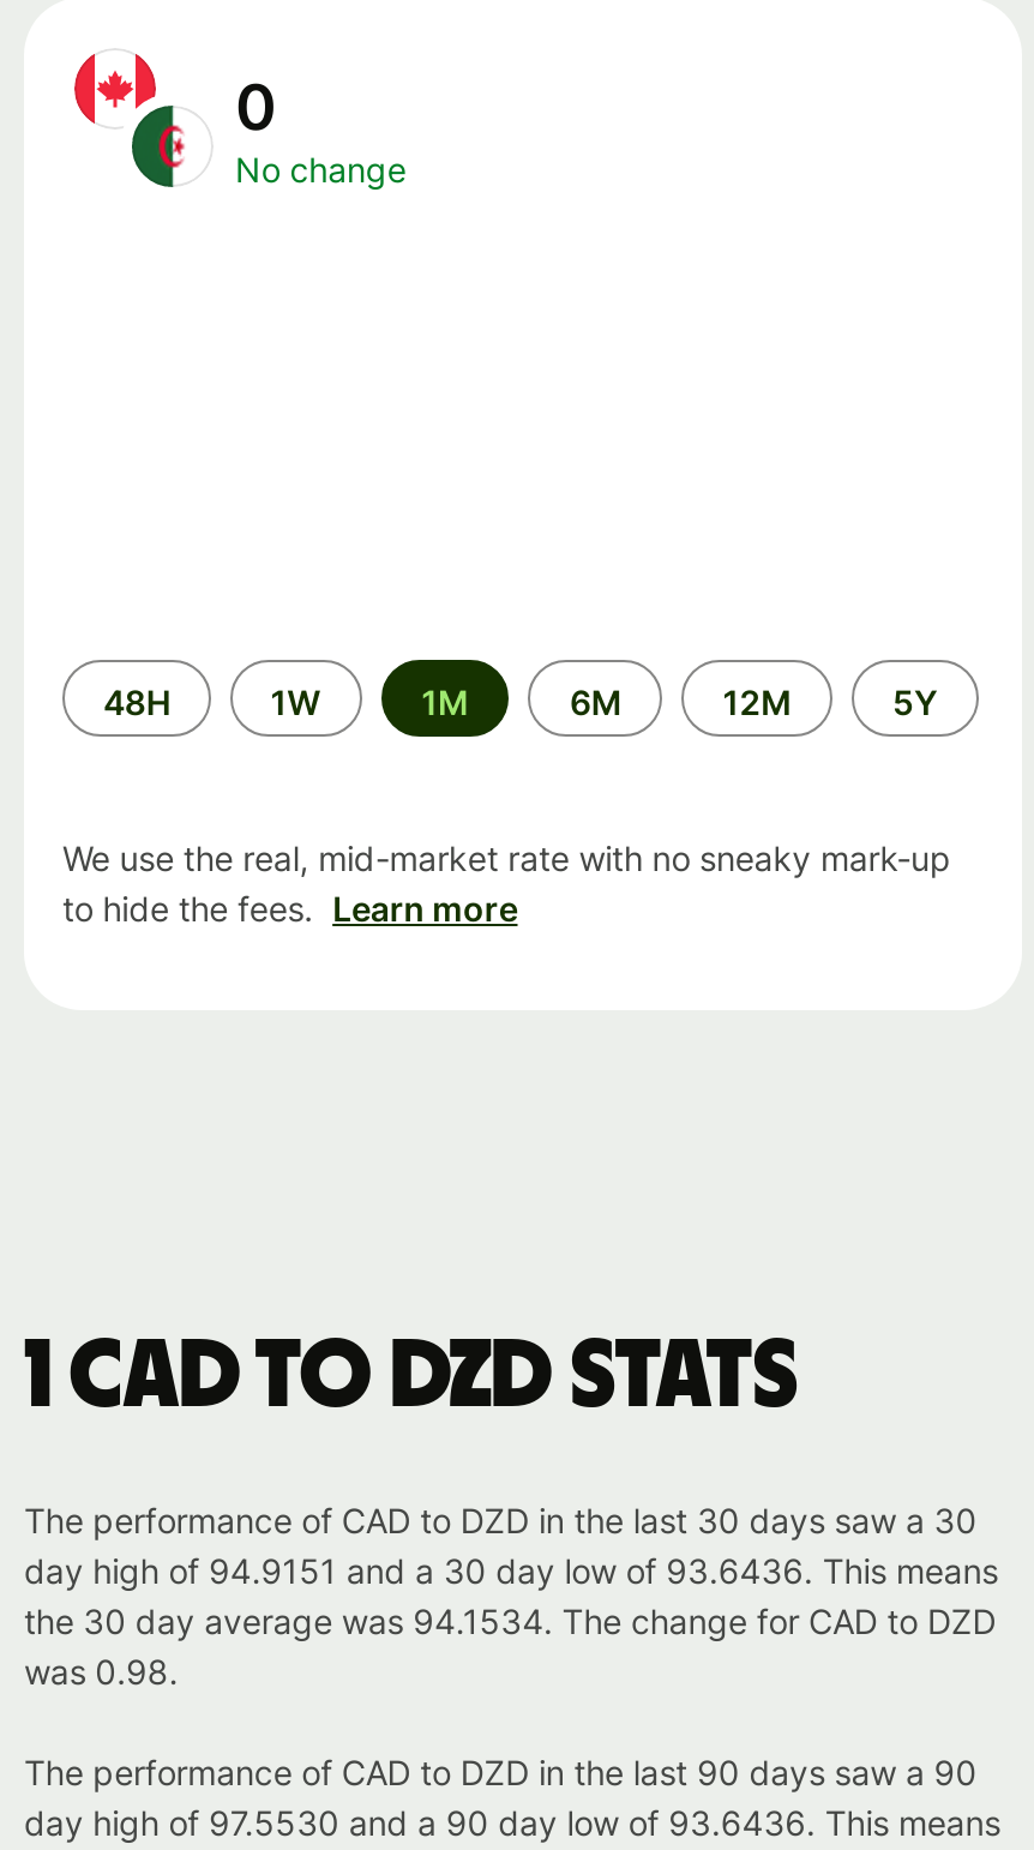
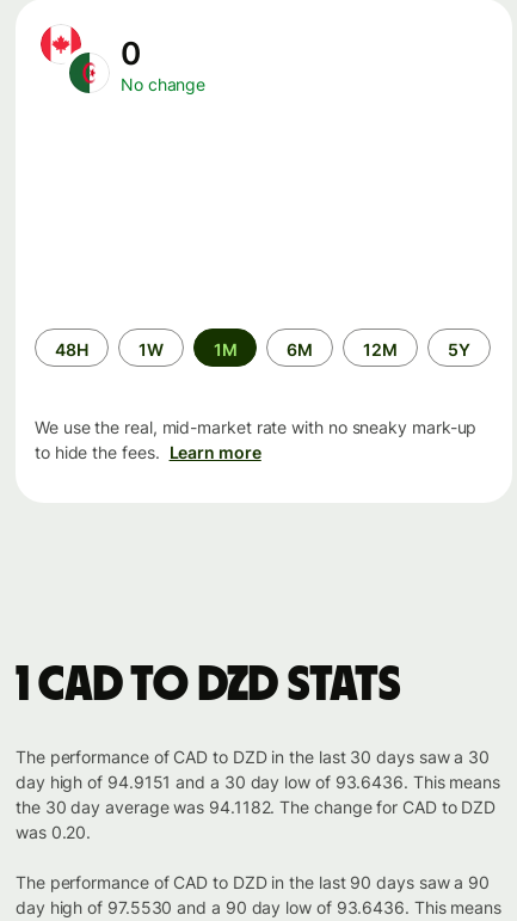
[24,1601,996,1641] the 30 day average was 94.1534. The change for CAD to DZD -> [16,797,496,817] the 30 day average was 94.1182. The change for CAD to DZD
[24,1651,178,1692] was 0.98. -> [16,822,91,842] was 0.20.

